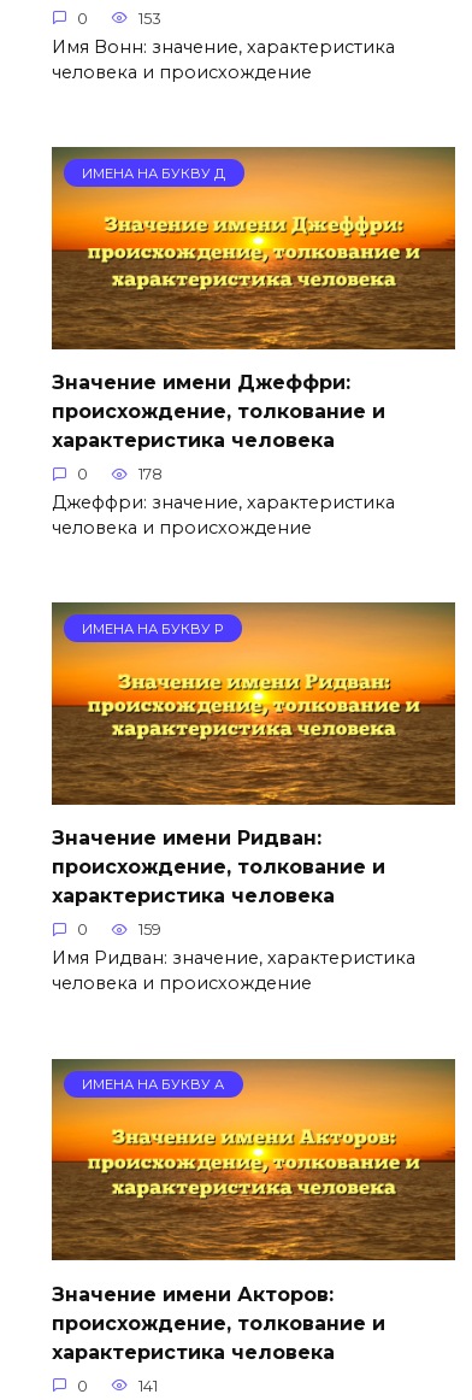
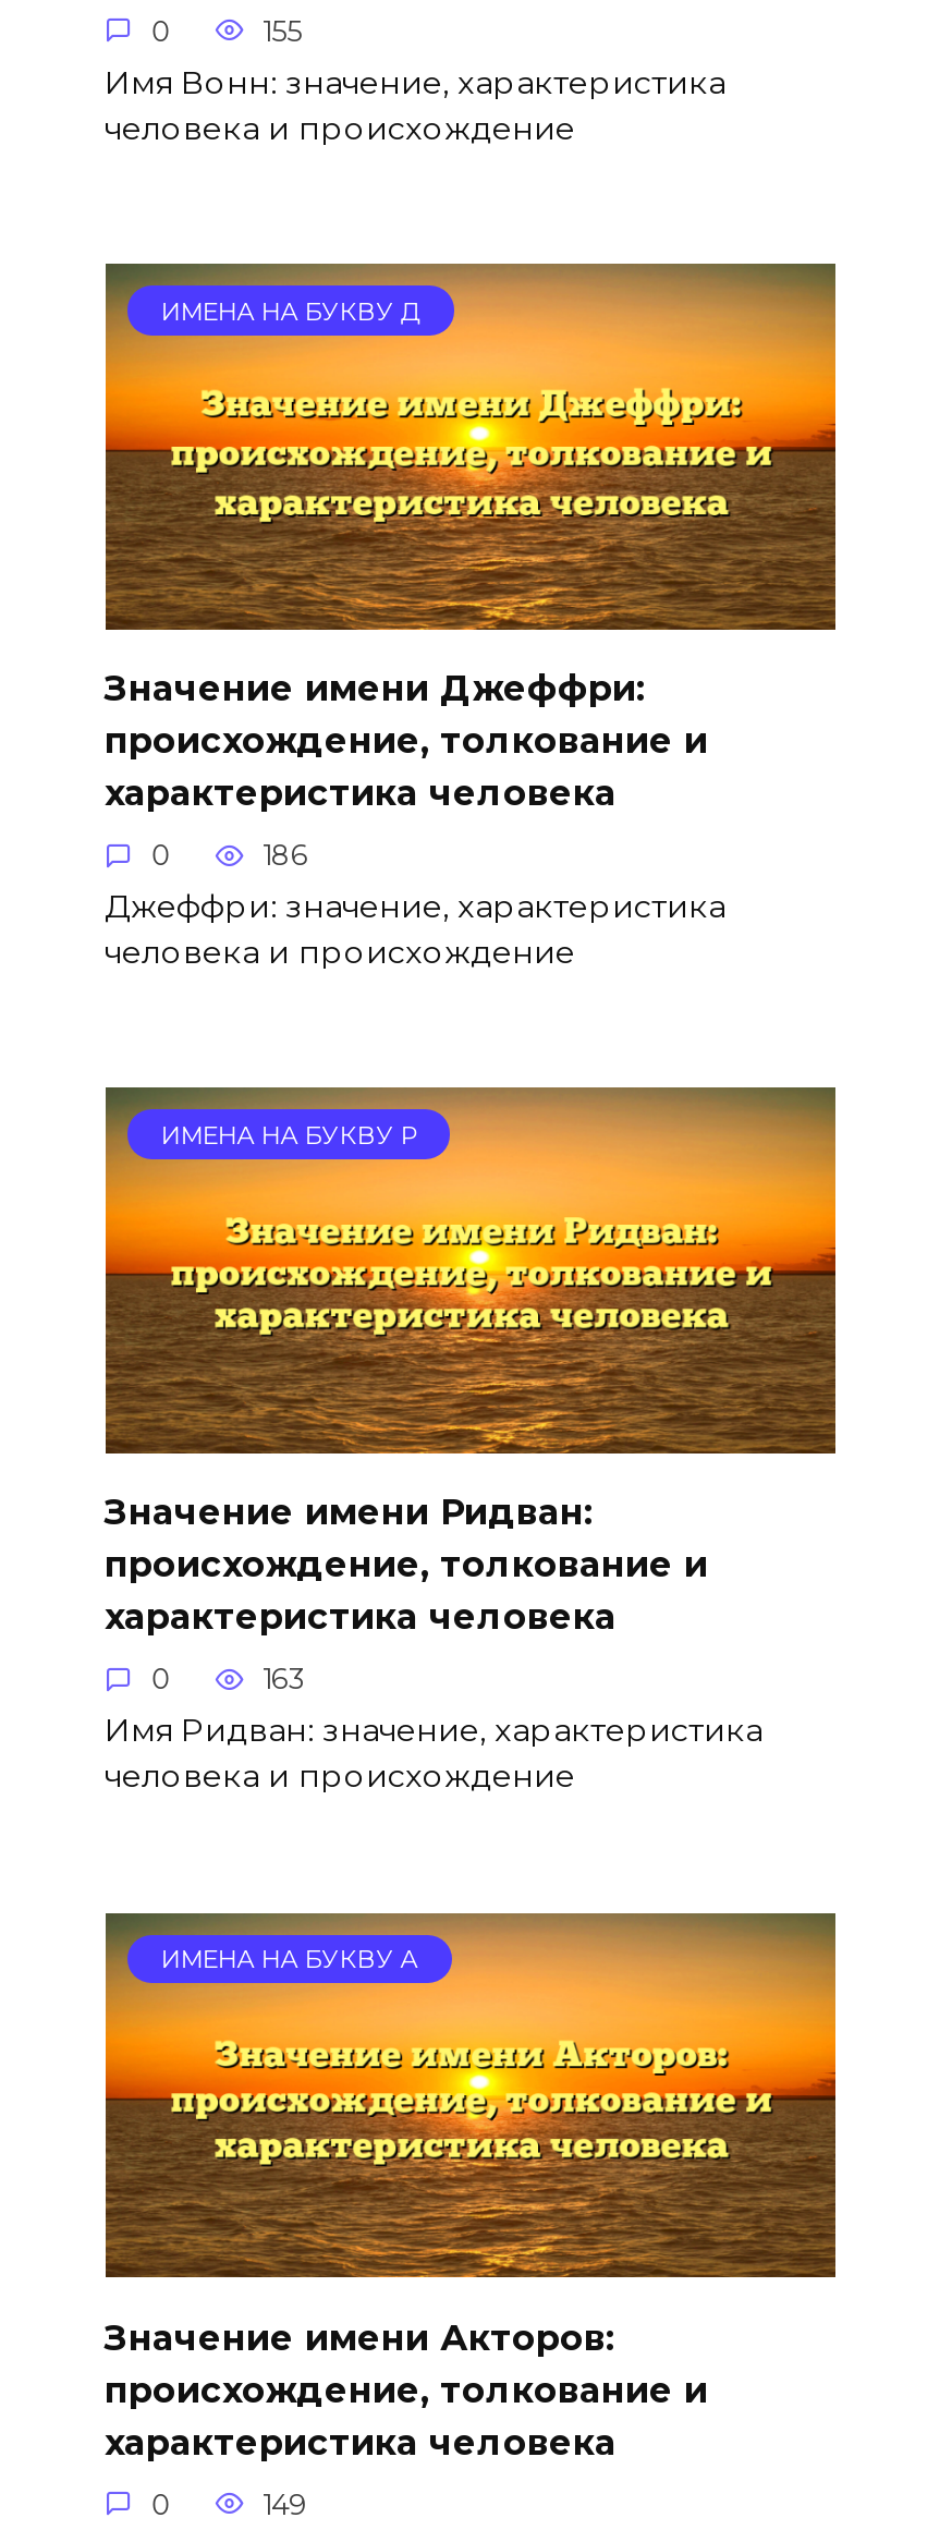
[138,10,161,28] 153 -> [263,15,302,48] 155
[138,465,163,483] 178 -> [263,839,308,872] 186
[138,921,161,939] 159 -> [263,1664,306,1696] 163
[138,1377,158,1395] 141 -> [263,2488,306,2520] 149

